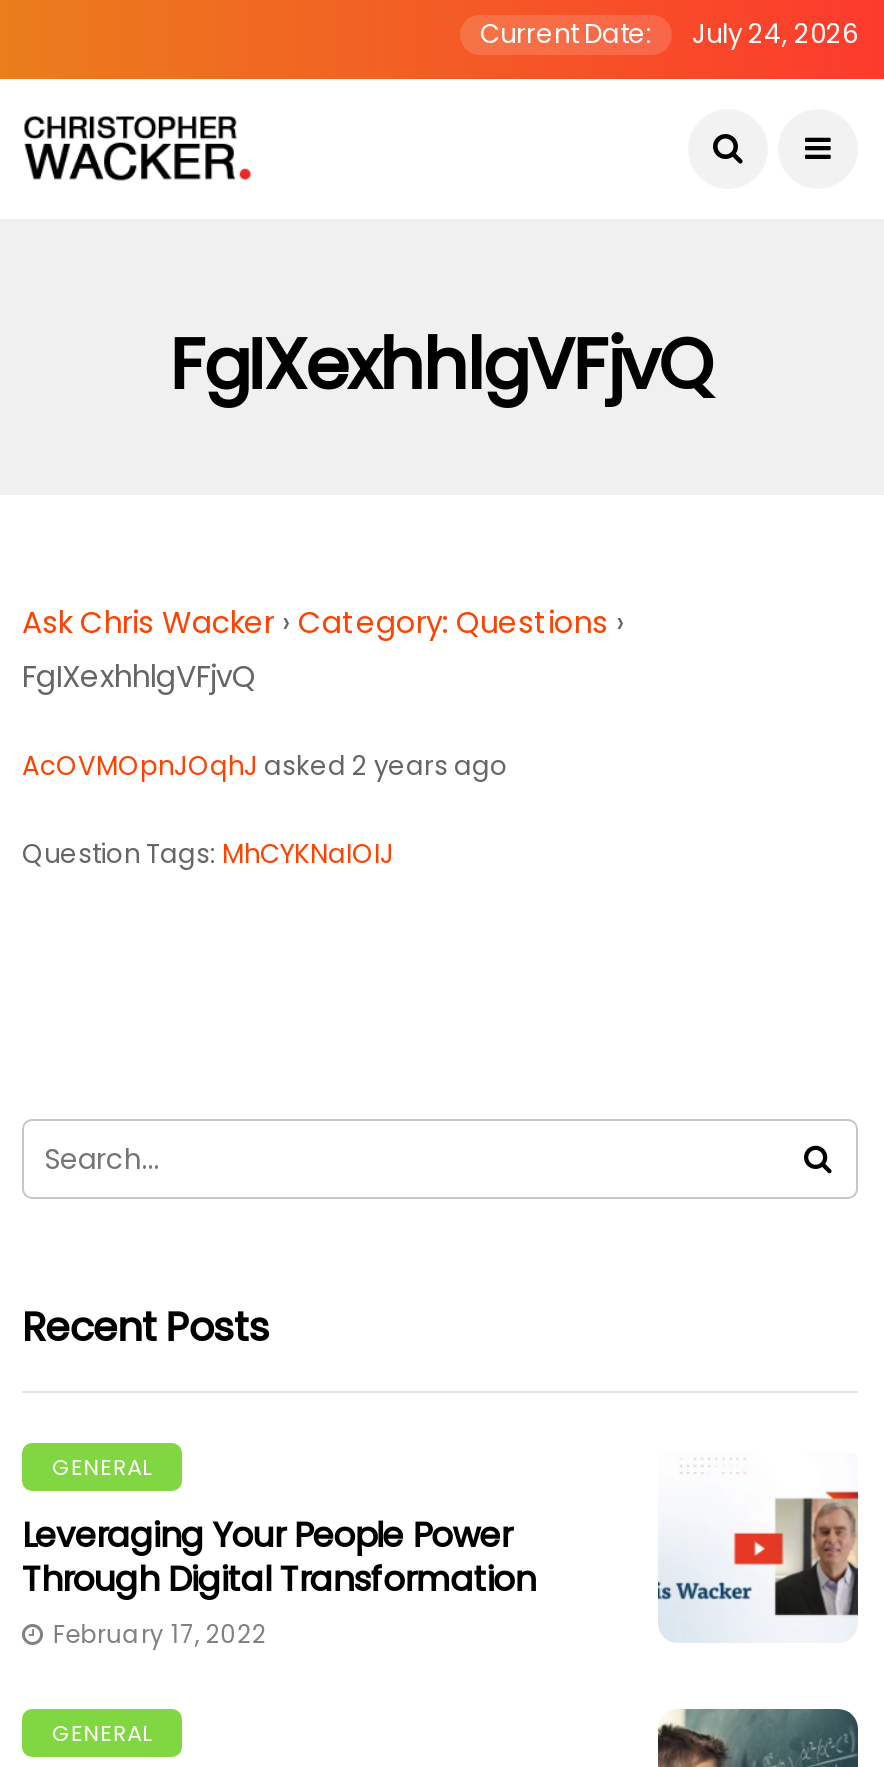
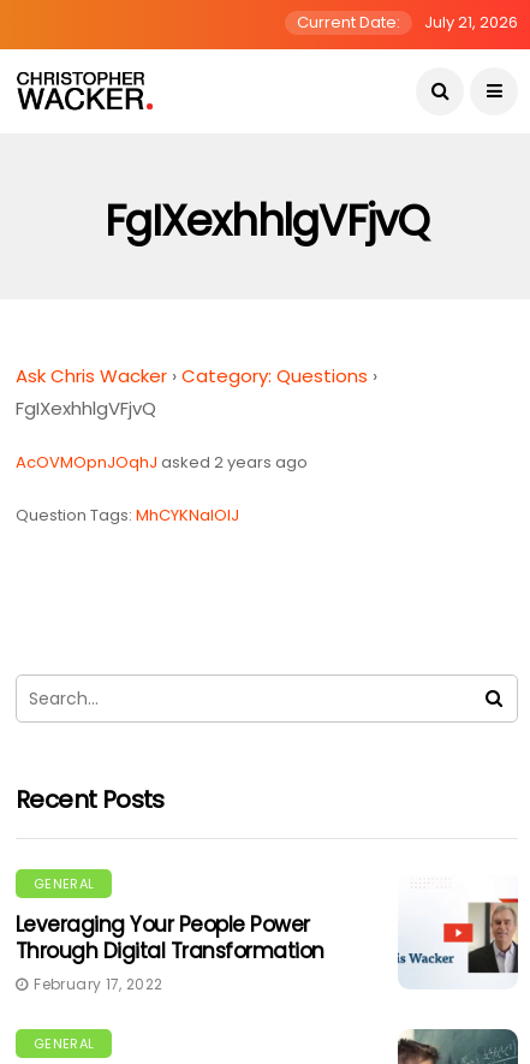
[480,15,858,53] Current Date: July 24, 2026 -> [297,11,518,34] Current Date: July 21, 2026

